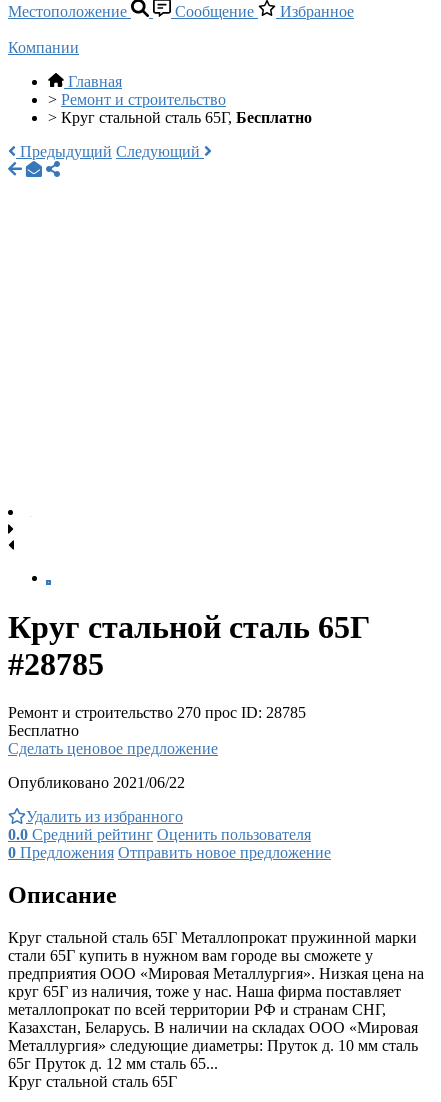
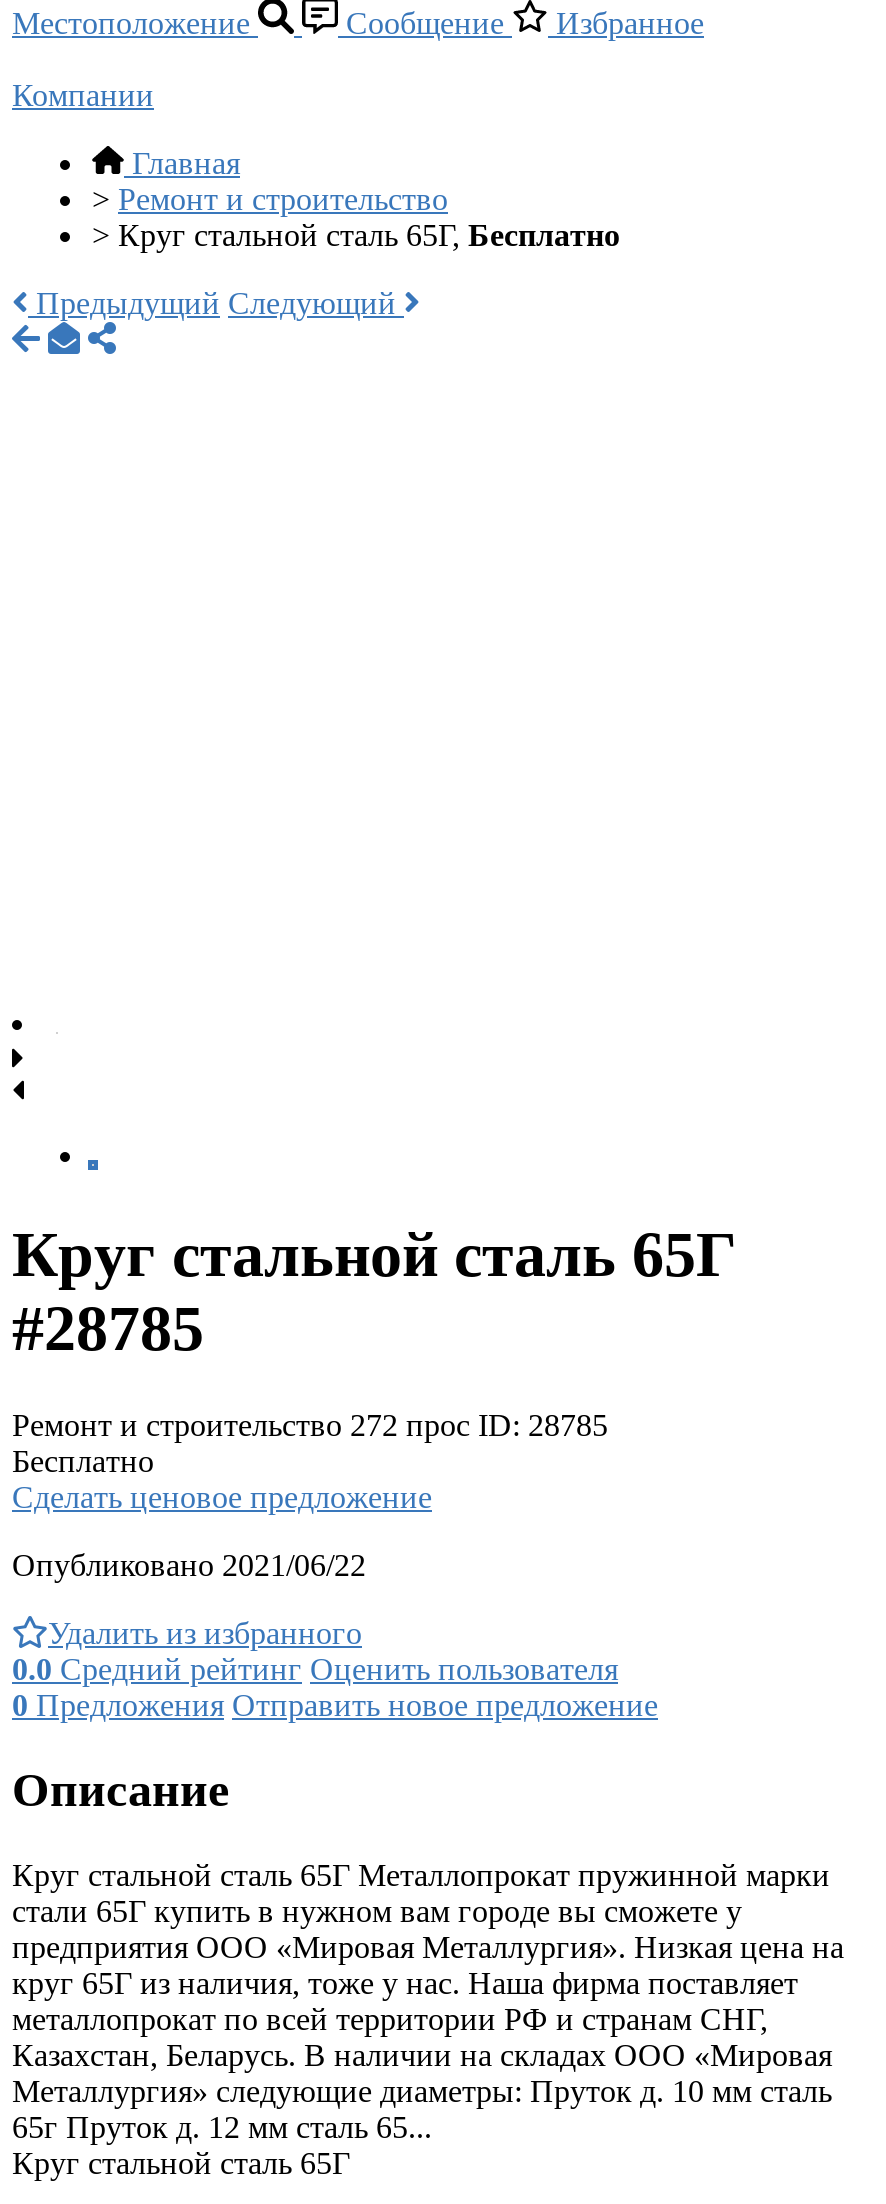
[8,704,306,721] Ремонт и строительство 270 прос ID: 28785 -> [12,1408,608,1442] Ремонт и строительство 272 прос ID: 28785

